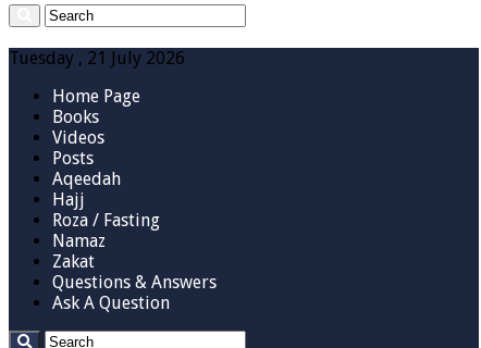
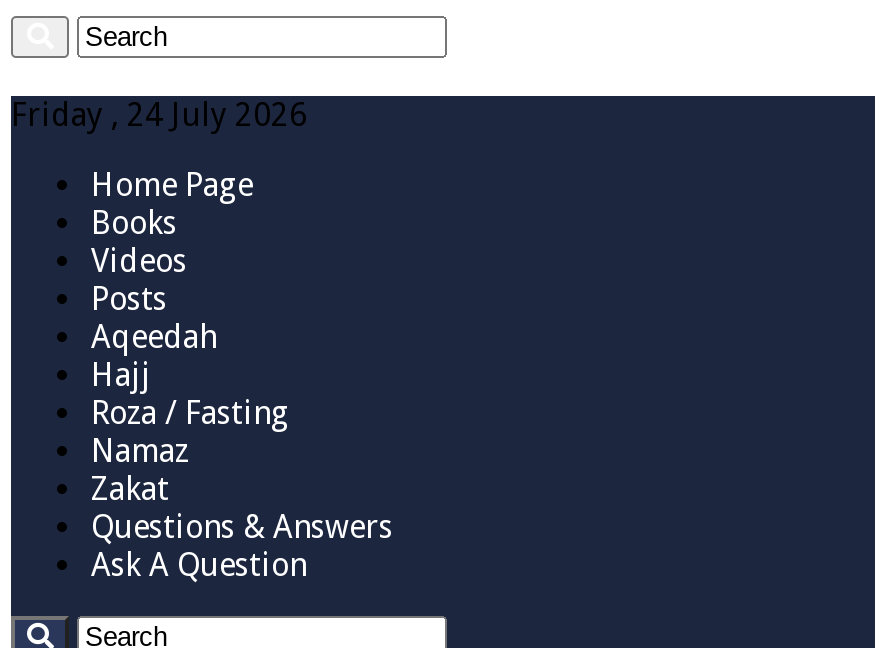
[9,48,185,69] Tuesday , 21 July 2026 -> [11,96,307,134] Friday , 24 July 2026

